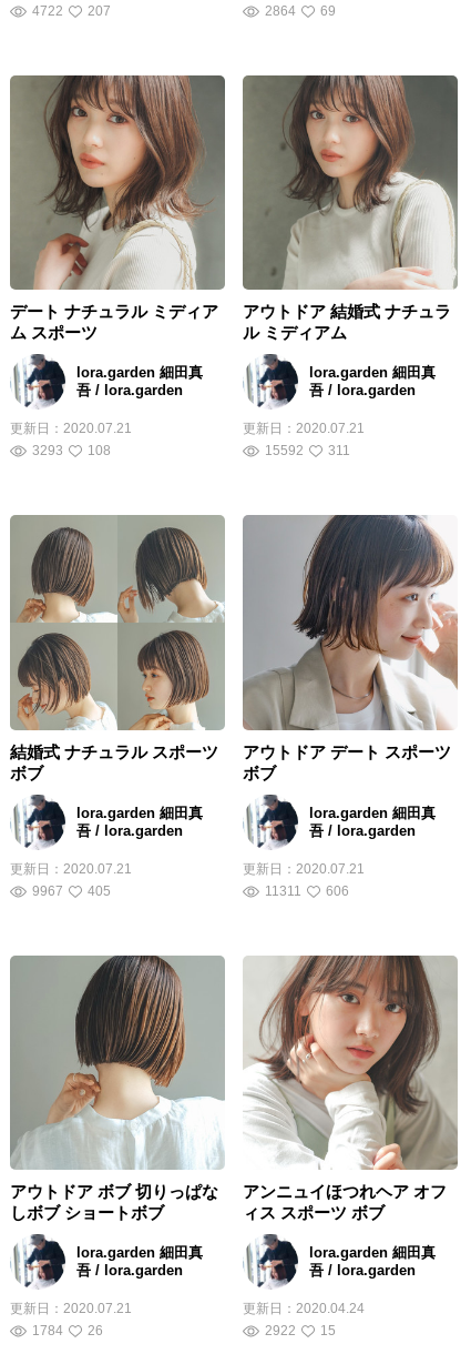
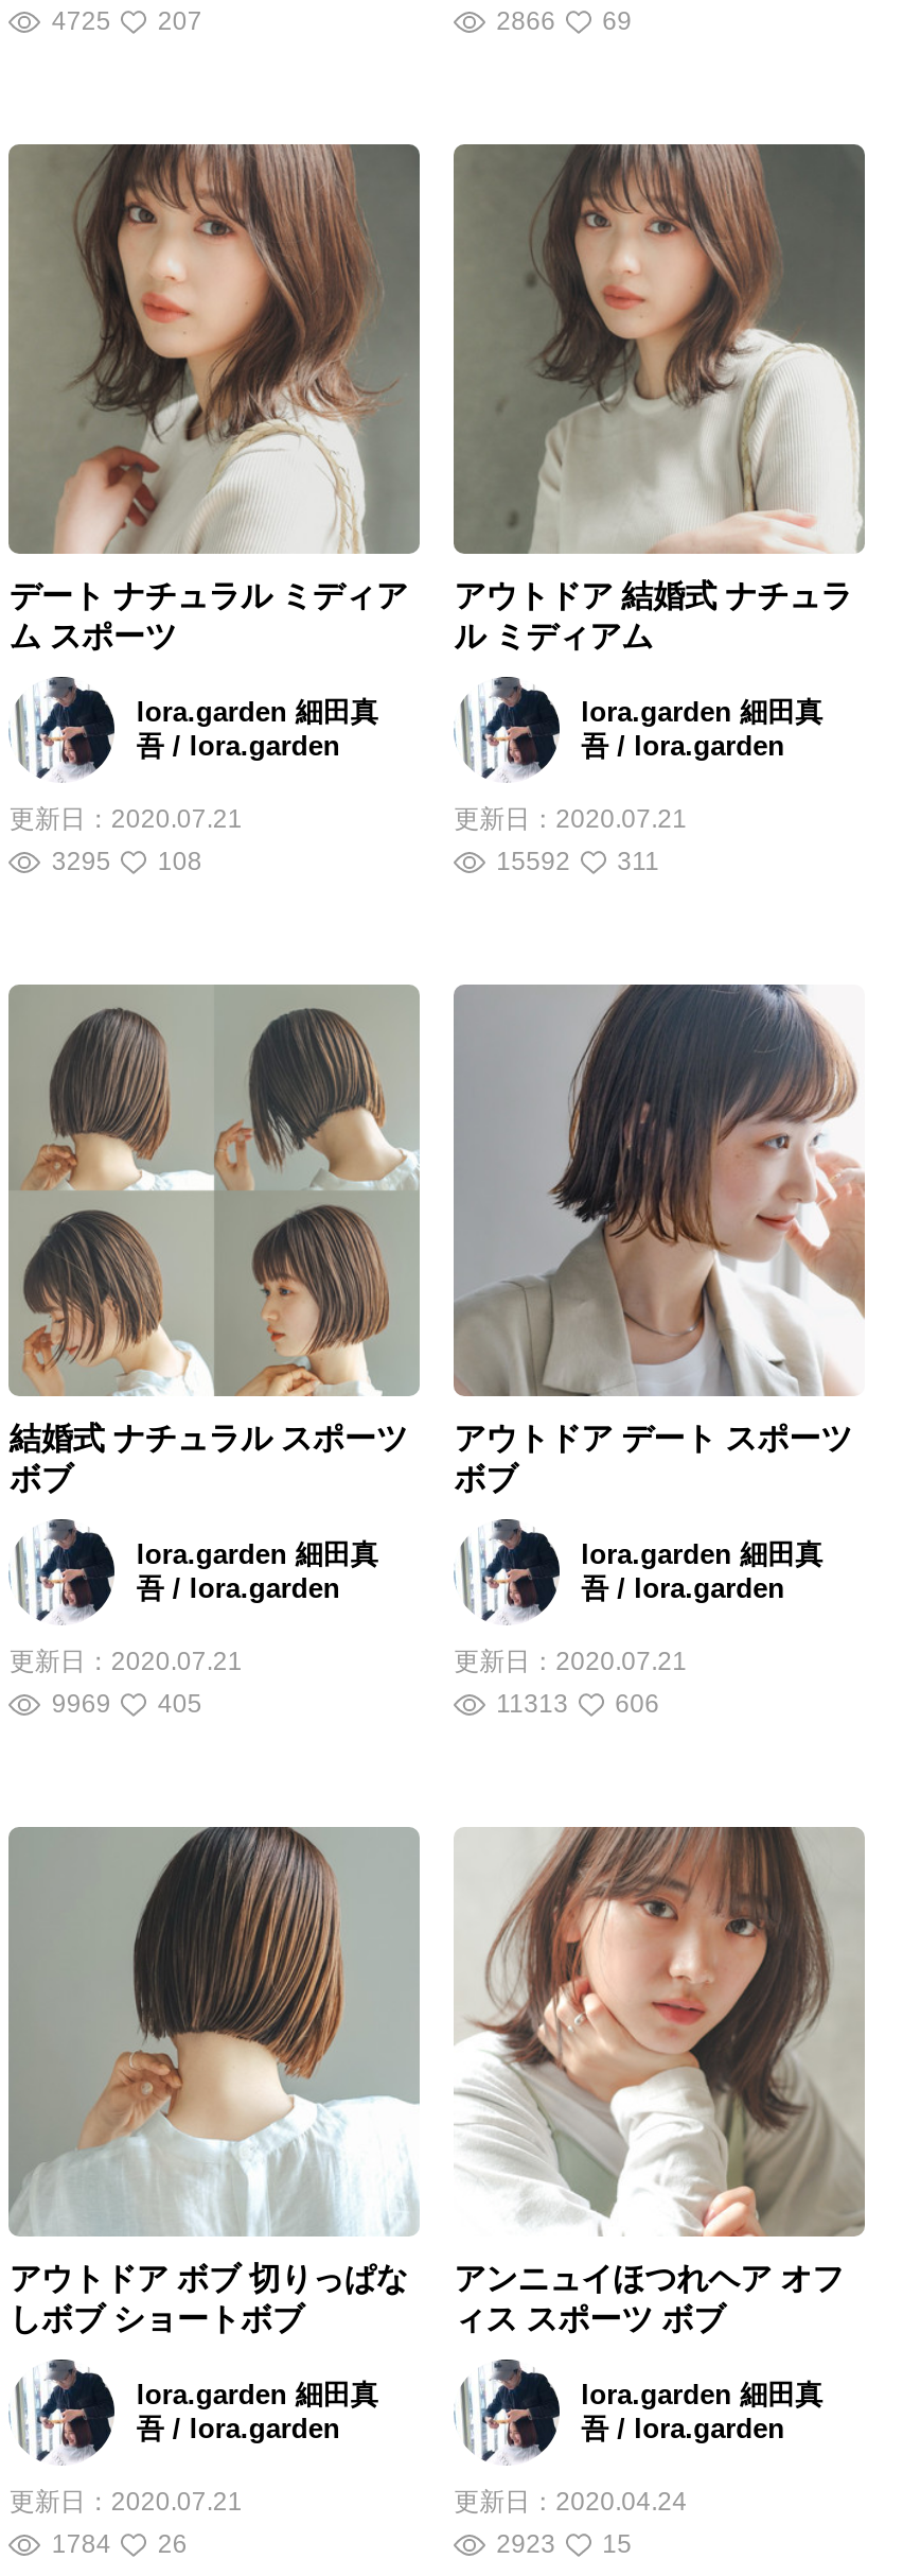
[33,3,111,19] 4722 207 -> [52,6,202,35] 4725 207
[265,3,336,19] 2864 69 -> [496,6,632,35] 2866 69
[33,443,111,459] 3293 108 -> [52,847,202,877] 3295 108
[33,883,111,899] 9967 405 -> [52,1689,202,1718] 9969 405
[265,883,349,899] 11311 606 -> [496,1689,659,1718] 11313 606
[265,1323,336,1339] 2922 15 -> [496,2530,632,2560] 2923 15

